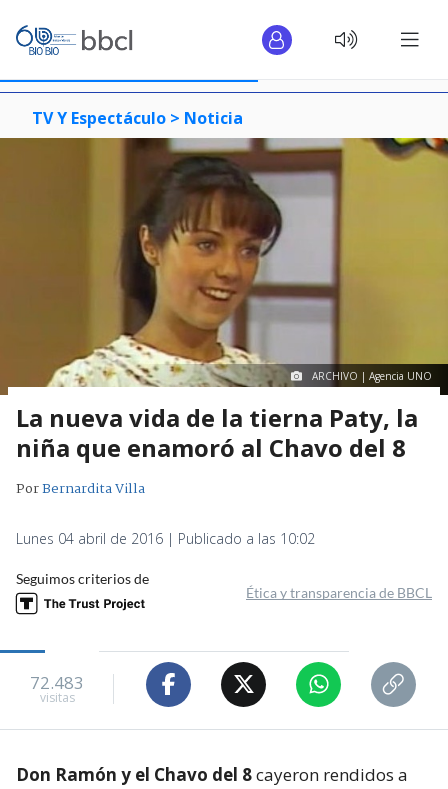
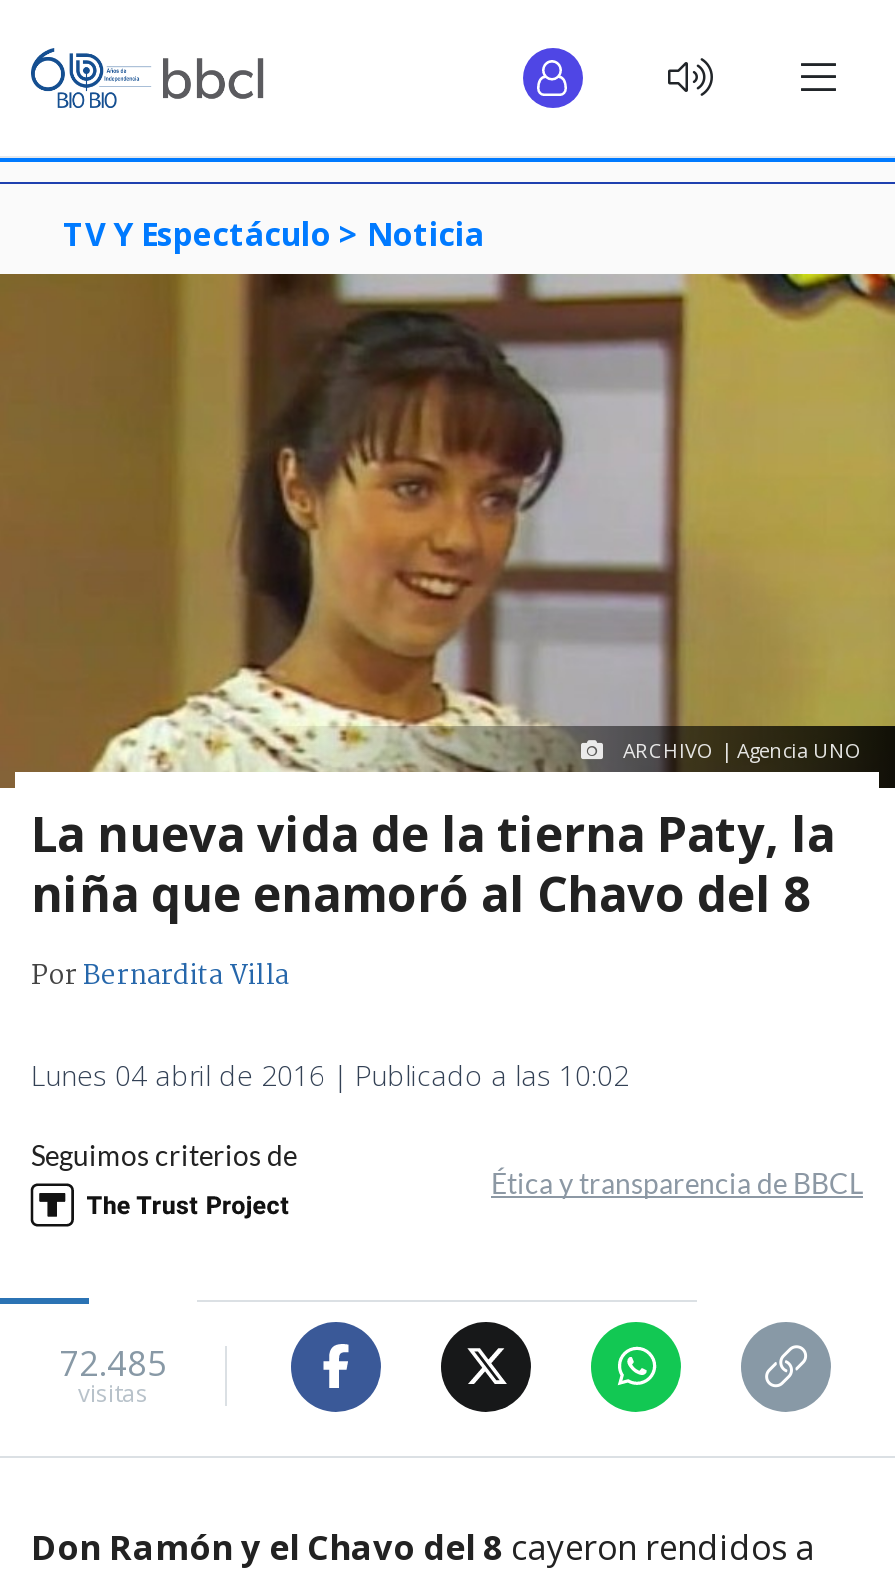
[30,671,84,694] 72.483 -> [59,1341,167,1387] 72.485

